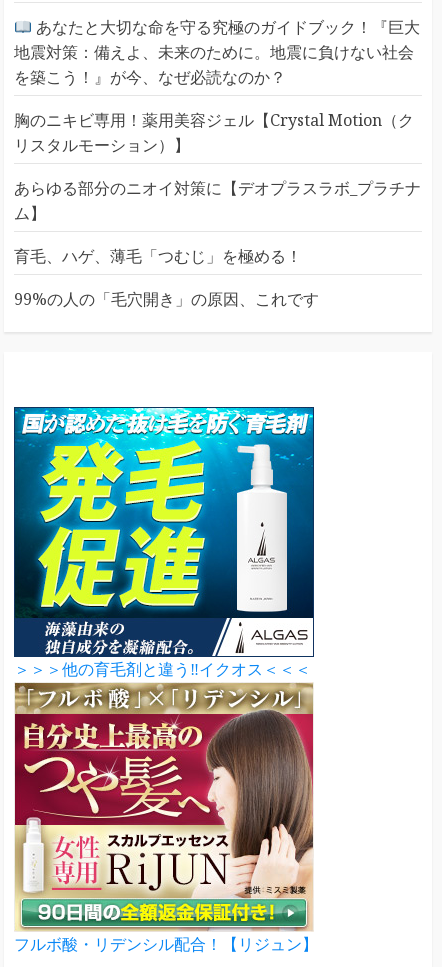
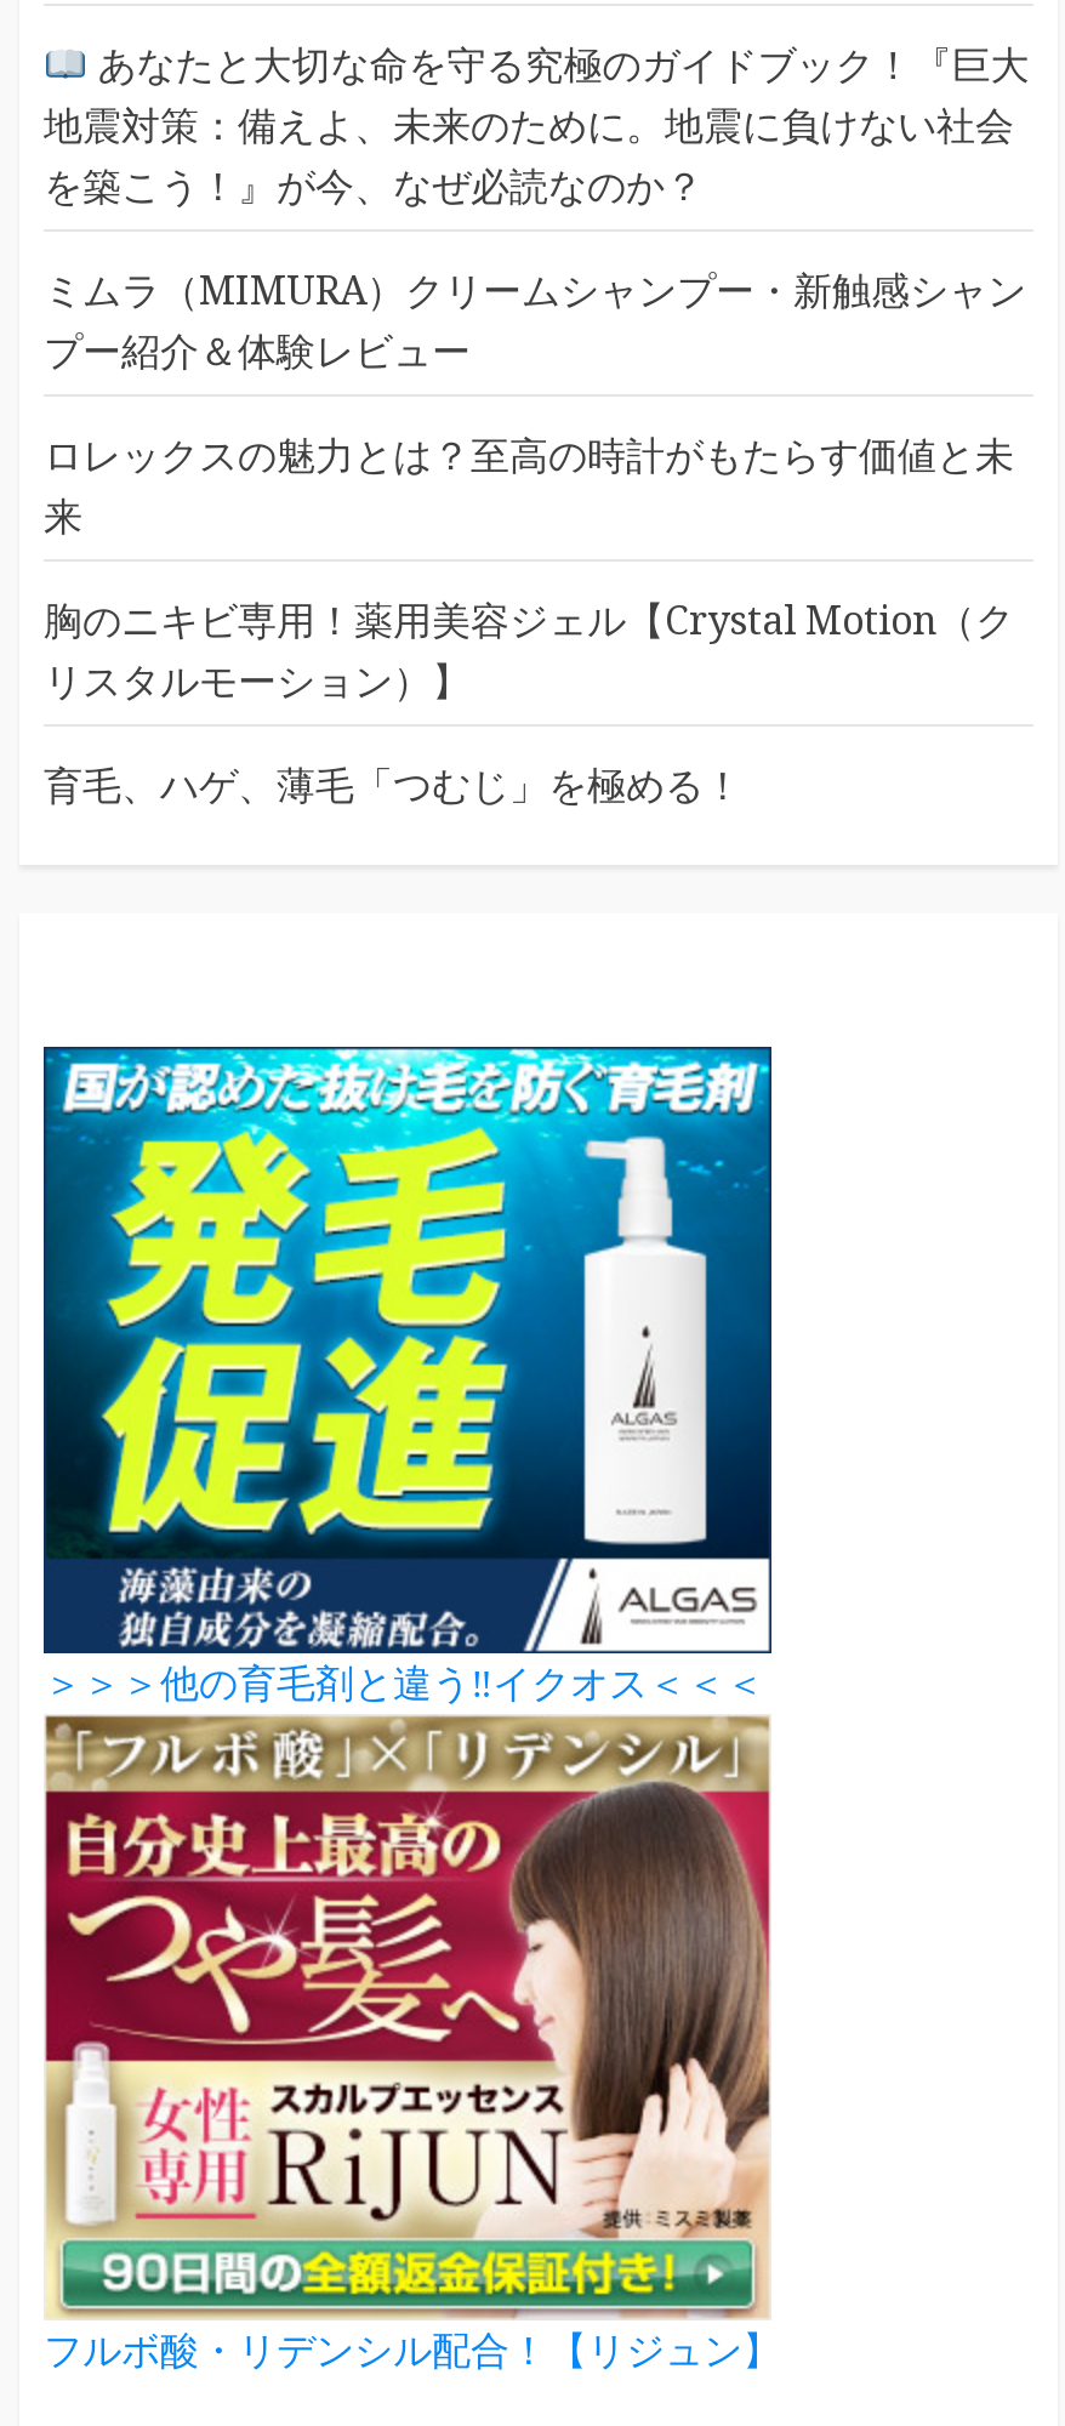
none -> [44,263,1026,542] ミムラ（MIMURA）クリームシャンプー・新触感シャン | プー紹介＆体験レビュー | ロレックスの魅力とは？至高の時計がもたらす価値と未 | 来
moved [14,109,414,156] -> [44,593,1014,707]: 胸のニキビ専用！薬用美容ジェル【Crystal Motion（ク | リスタルモーション）】
[14,177,421,224] あらゆる部分のニオイ対策に【デオプラスラボ_プラチナ | ム】 -> none
moved [14,245,302,267] -> [44,758,742,811]: 育毛、ハゲ、薄毛「つむじ」を極める！
[14,288,319,310] 99%の人の「毛穴開き」の原因、これです -> none

